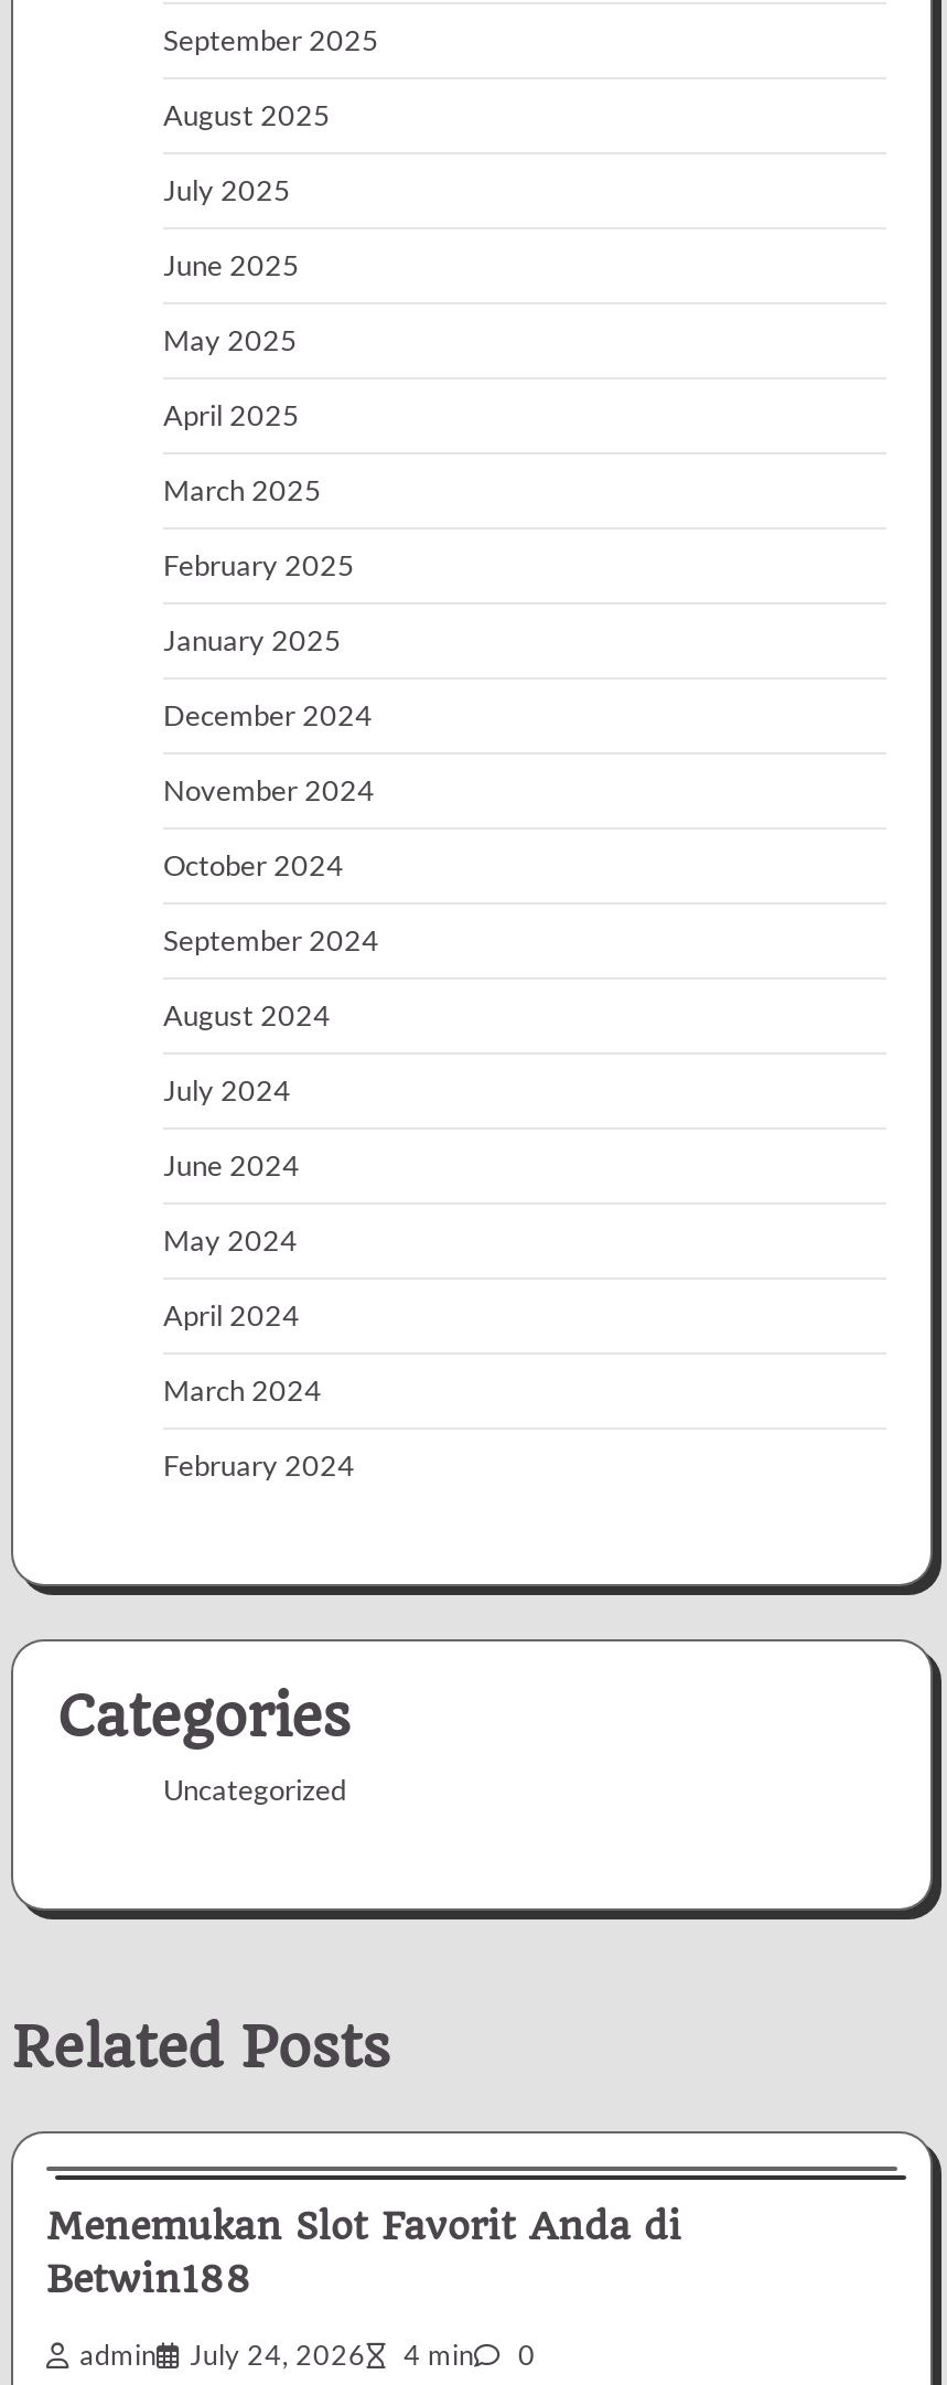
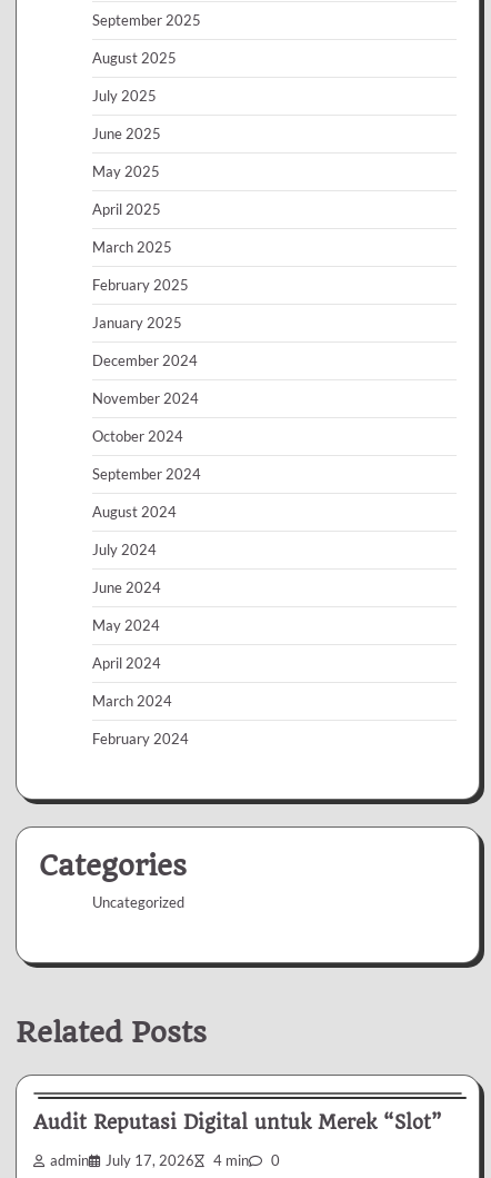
[46,2205,681,2302] Menemukan Slot Favorit Anda di | Betwin188 -> [33,1111,442,1134] Audit Reputasi Digital untuk Merek “Slot”
[79,2338,536,2371] admin July 24, 2026 4 min 0 -> [50,1152,280,1169] admin July 17, 2026 4 min 0

